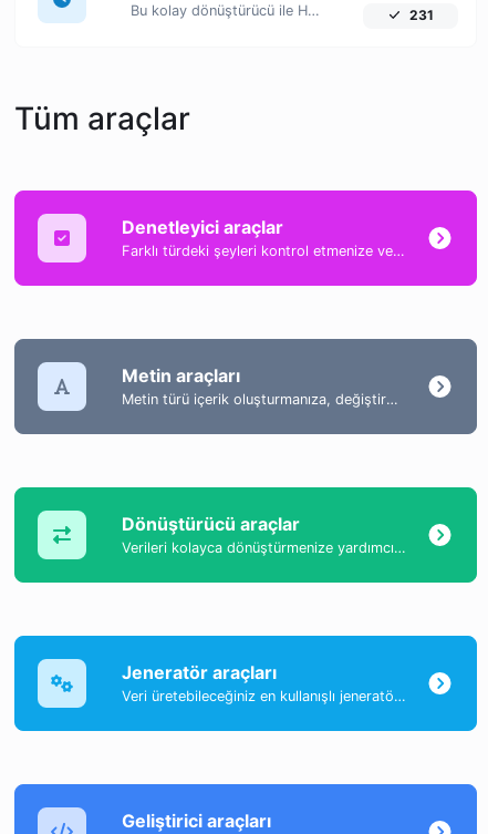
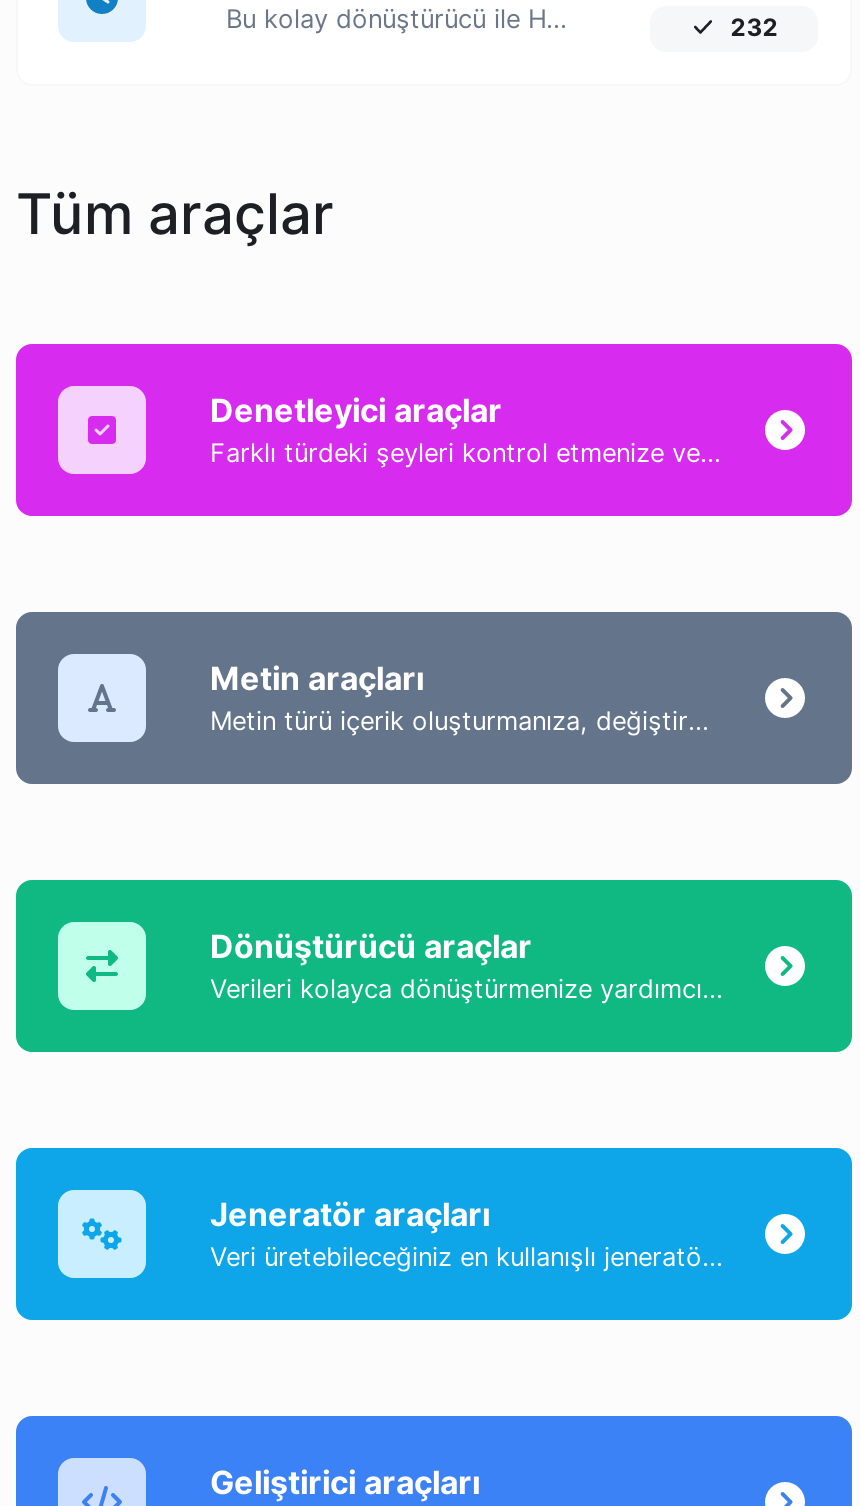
[406,7,434,23] 231 -> [724,12,778,42] 232

